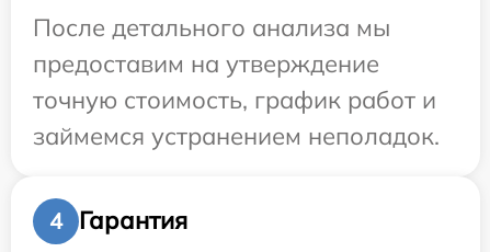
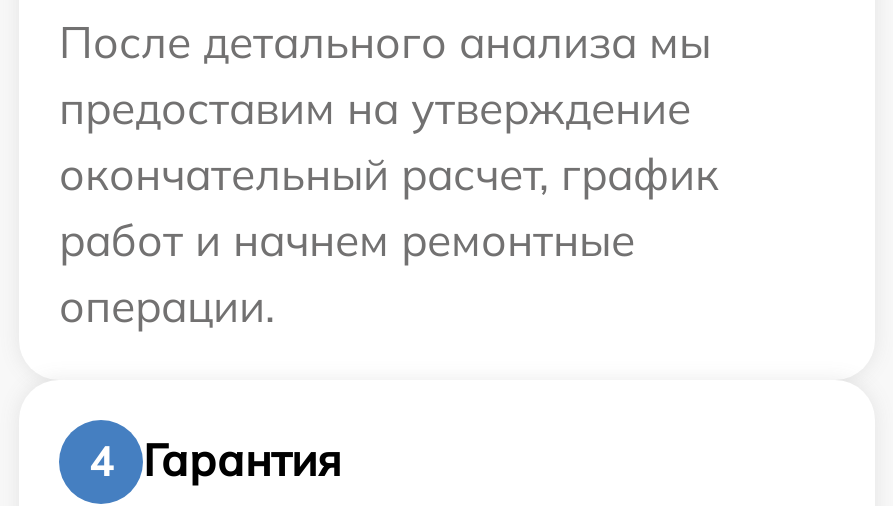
[33,84,440,151] точную стоимость, график работ и | займемся устранением неполадок. -> [59,146,719,334] окончательный расчет, график | работ и начнем ремонтные | операции.

